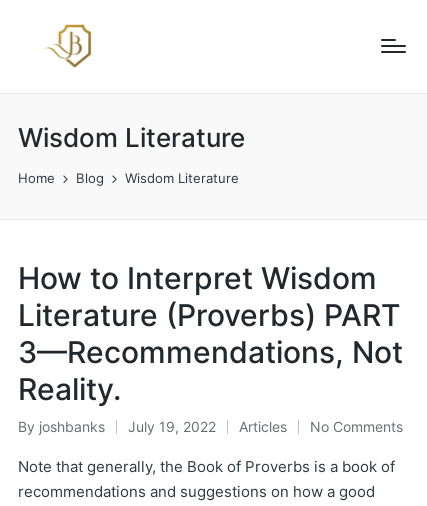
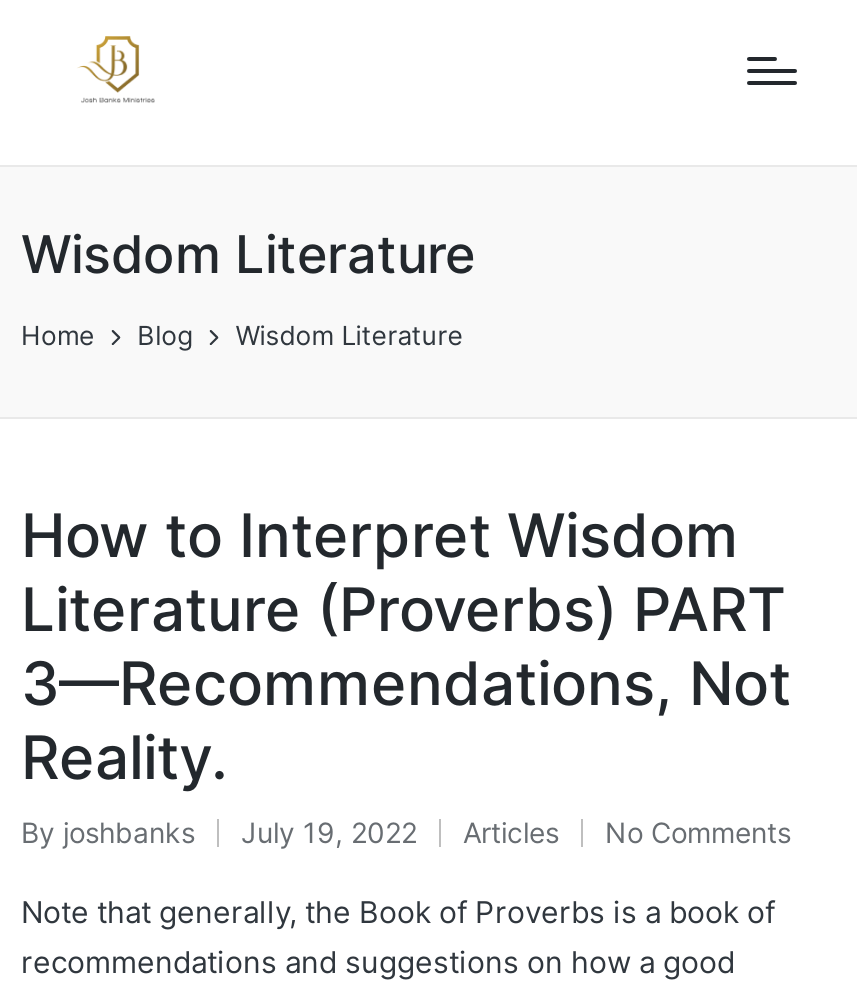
[46,23,92,68] [image] -> [81,27,167,113] [image]

